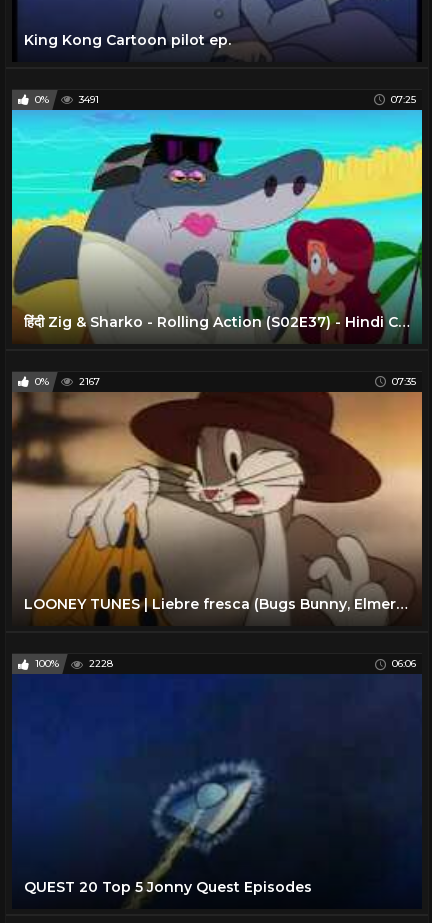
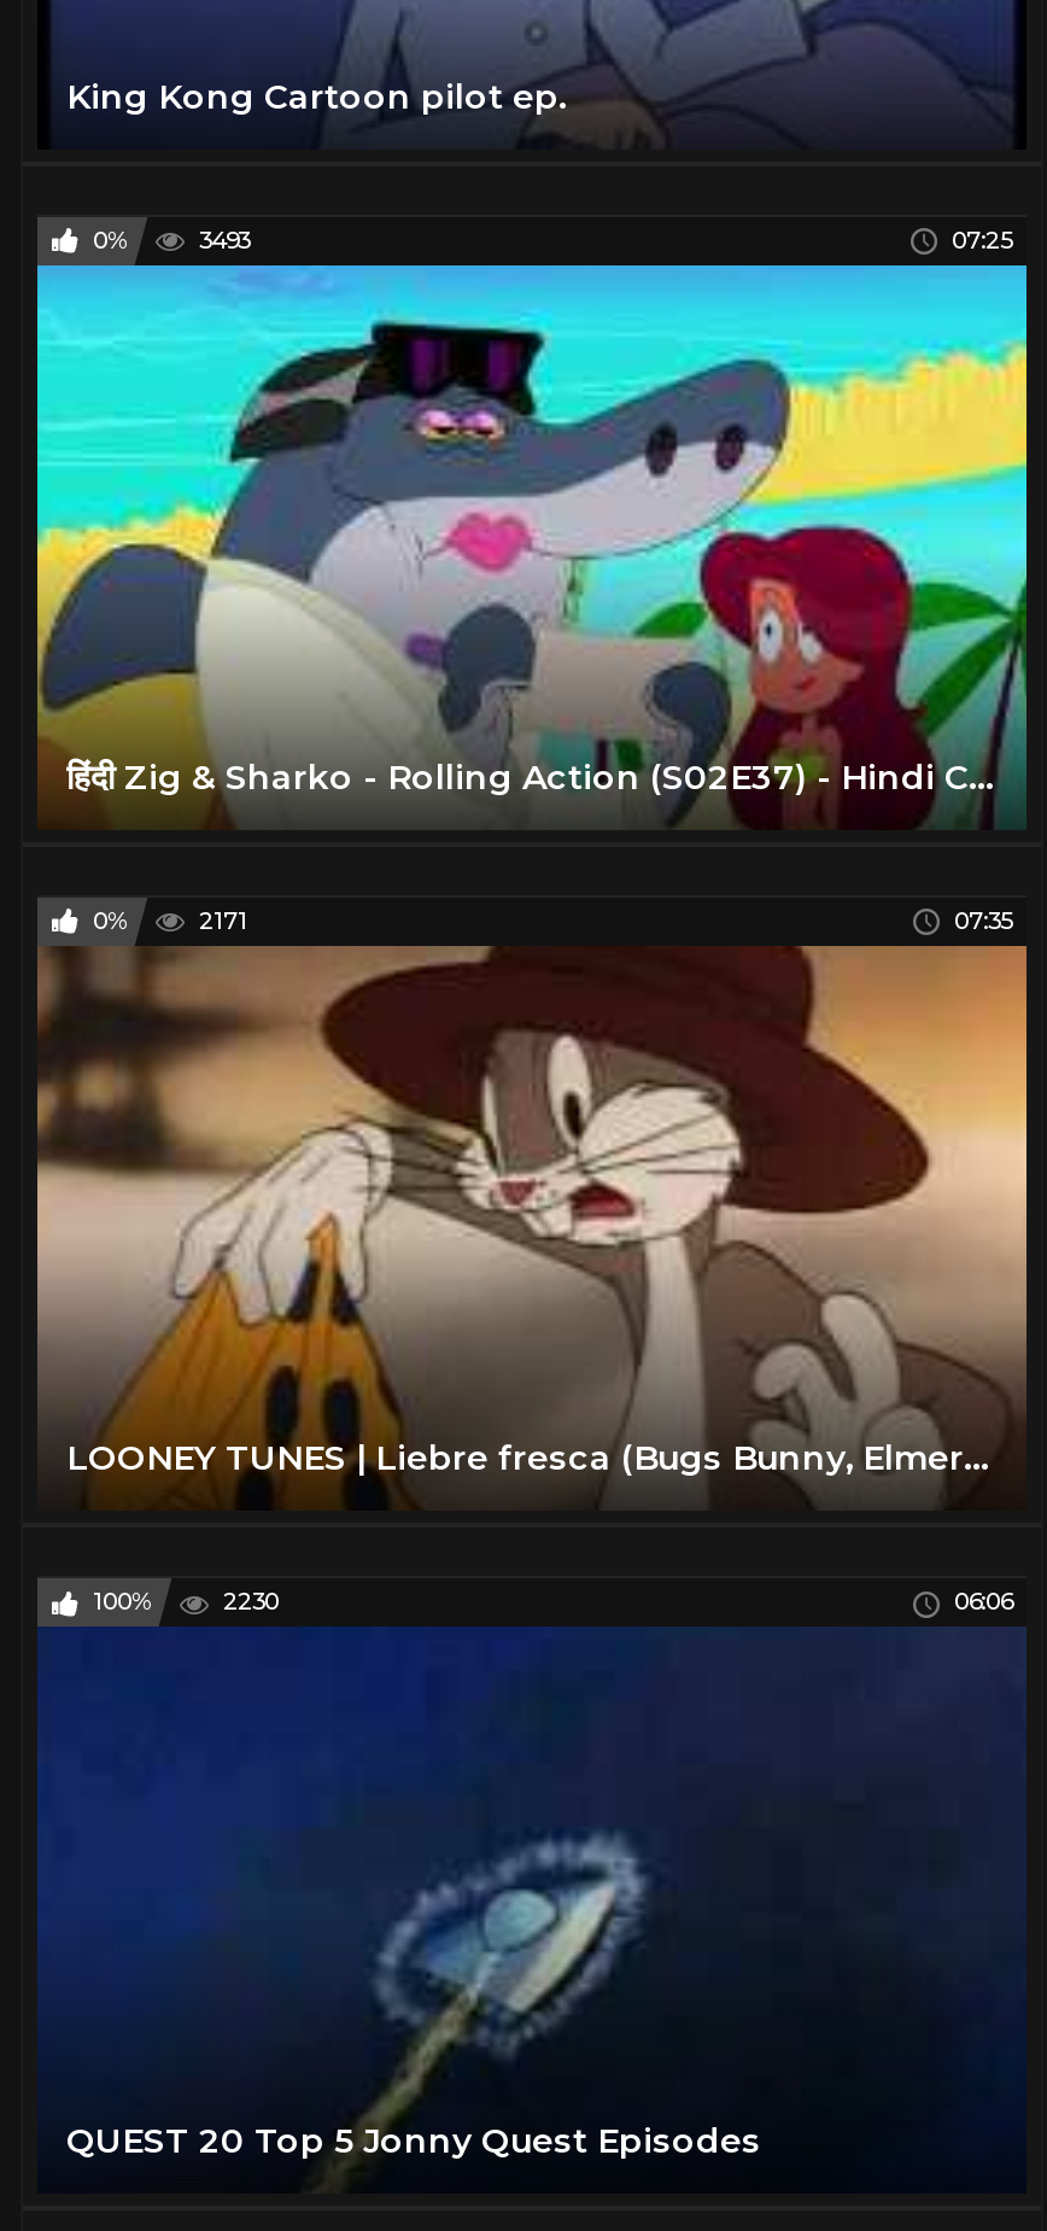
[79,93,99,106] 3491 -> [199,224,250,255] 3493
[79,375,100,388] 2167 -> [199,905,247,936] 2171
[89,657,113,670] 2228 -> [223,1586,279,1618] 2230

